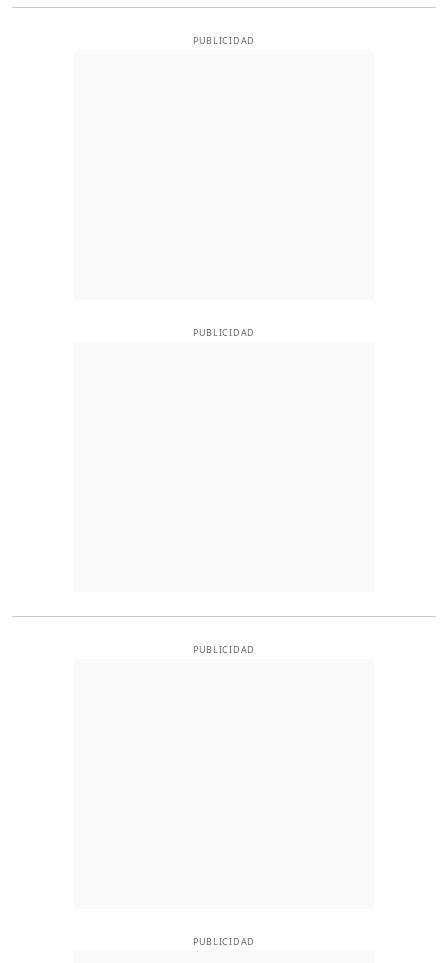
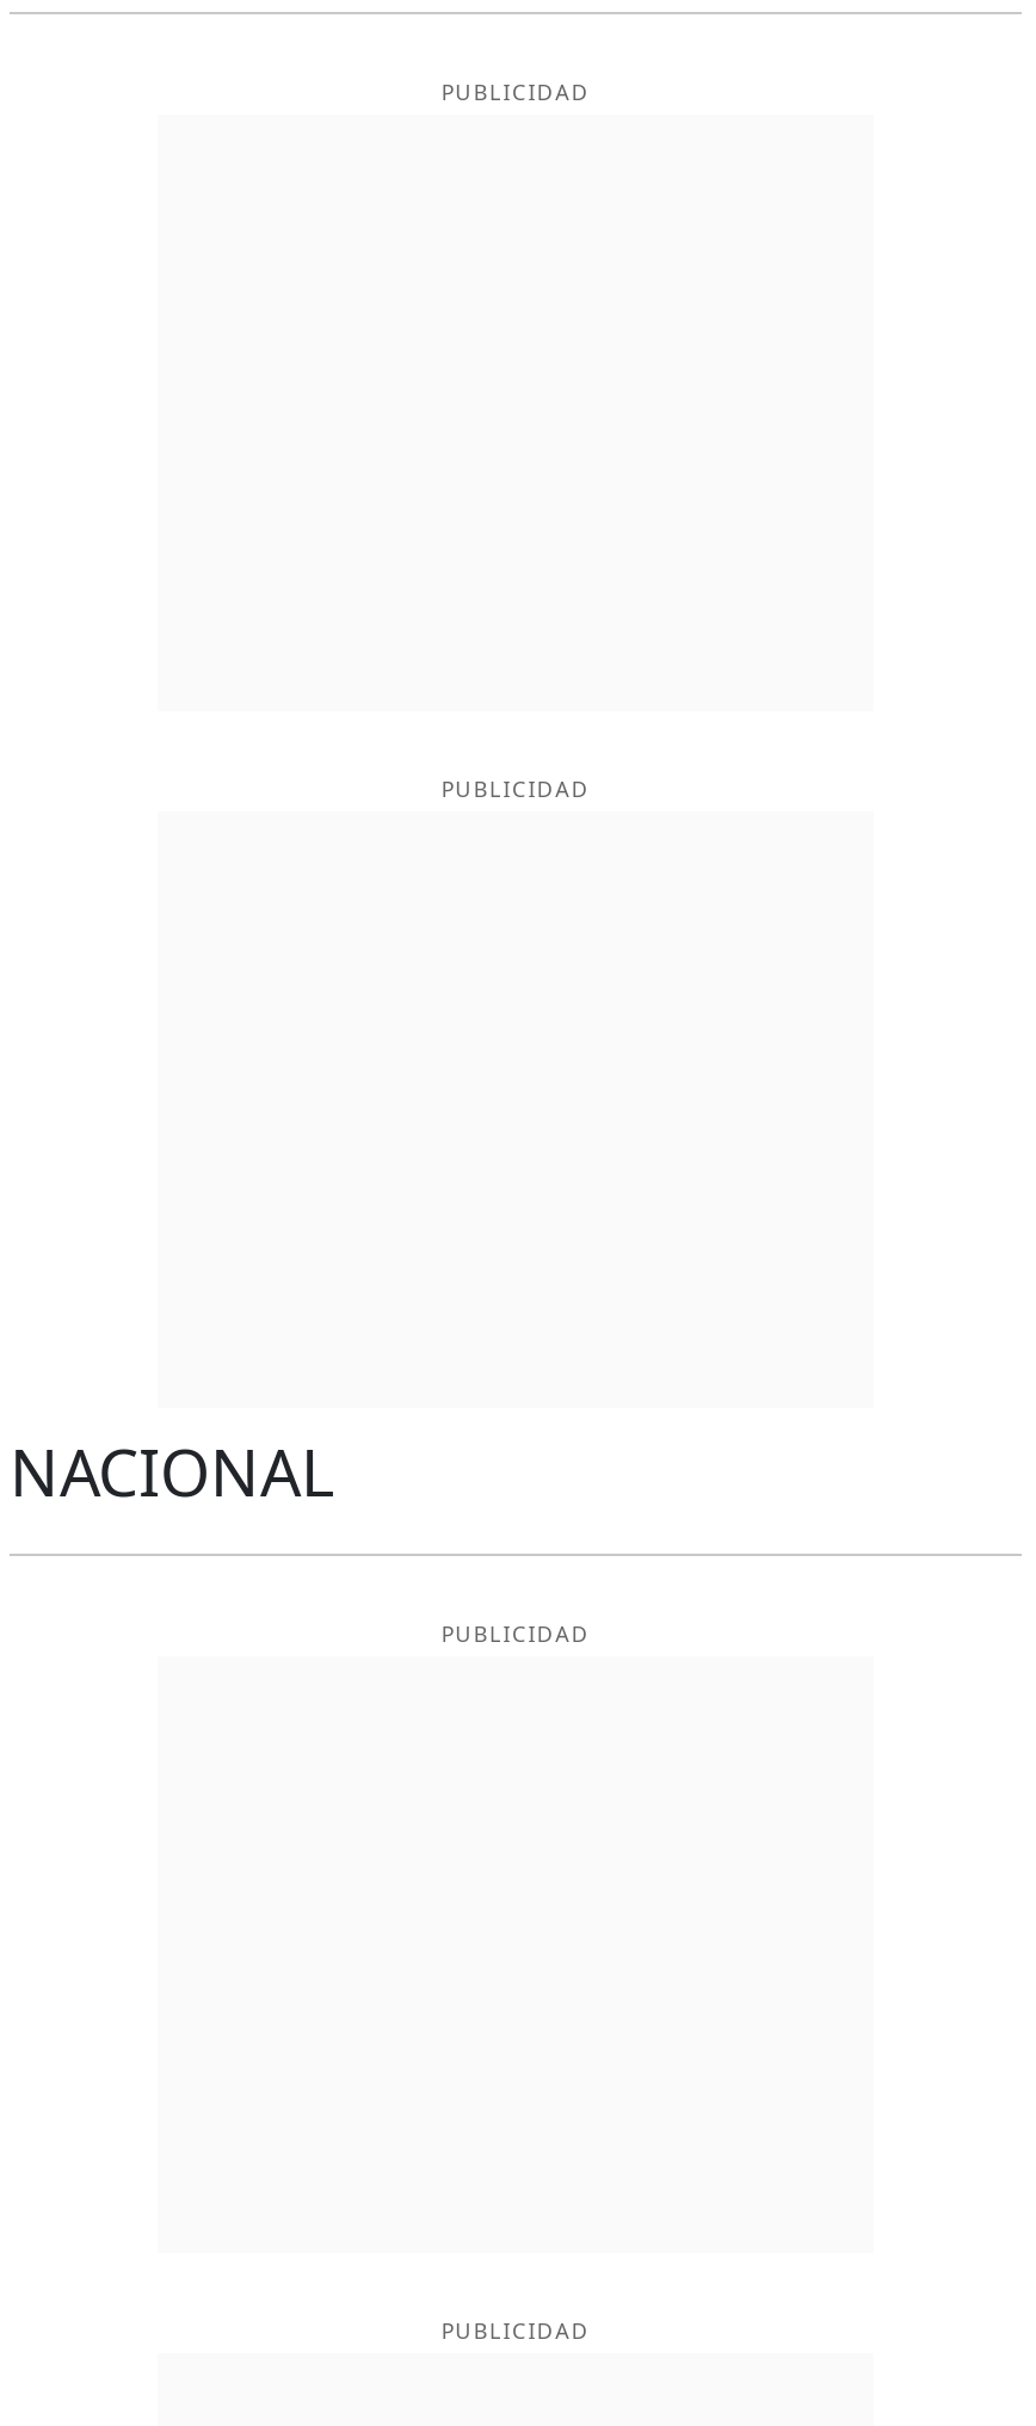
none -> [10,1428,334,1516] NACIONAL

